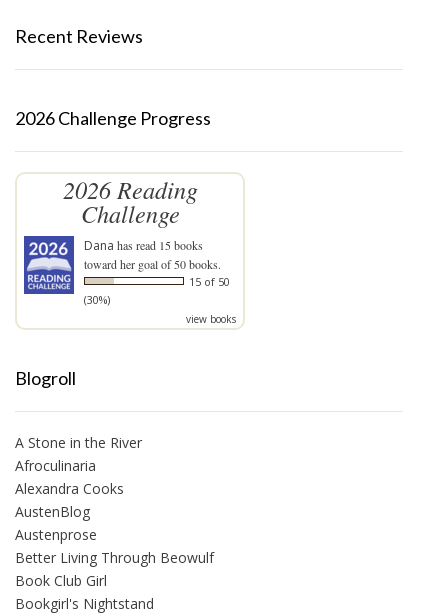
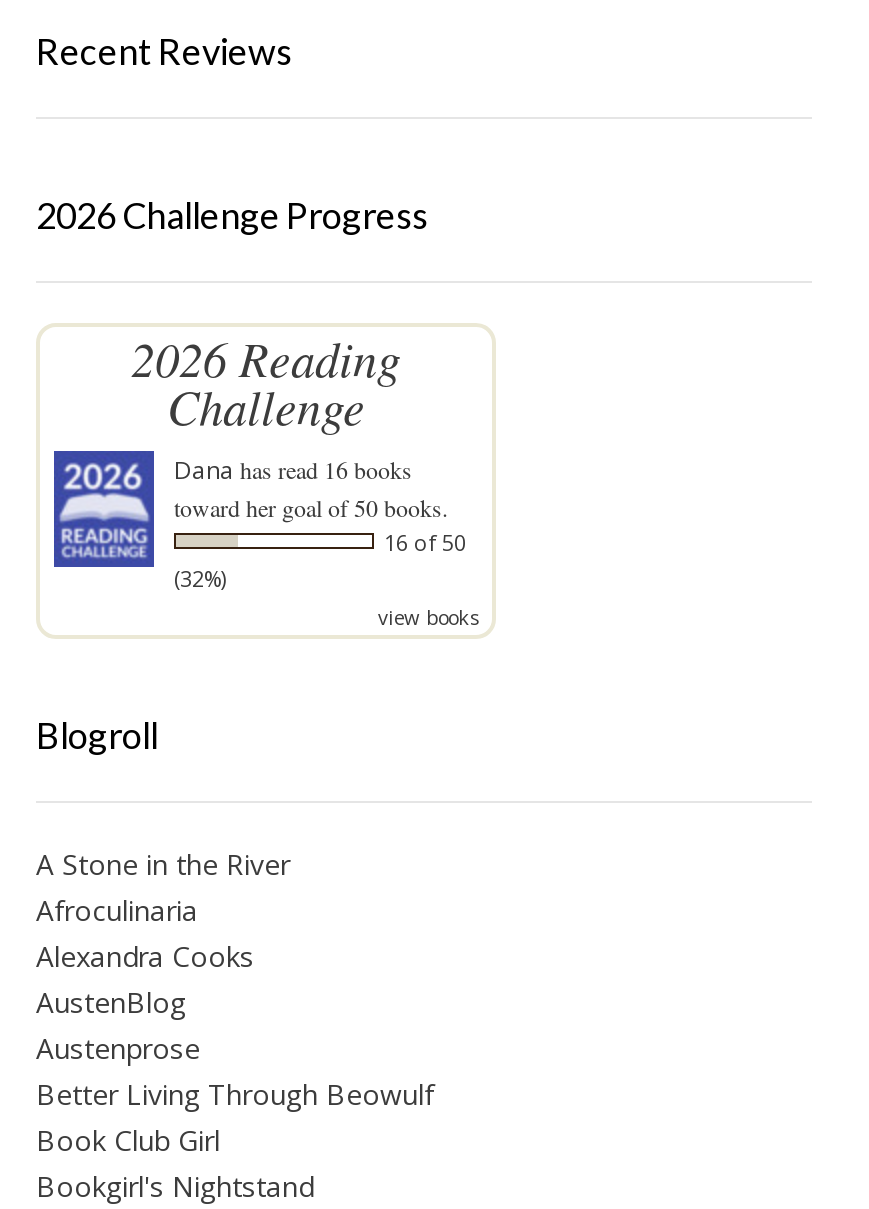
[84,237,203,254] Dana has read 15 books -> [174,453,412,487] Dana has read 16 books
[189,274,230,289] 15 of 50 -> [384,527,466,557] 16 of 50
[84,292,110,307] (30%) -> [174,563,226,593] (32%)

